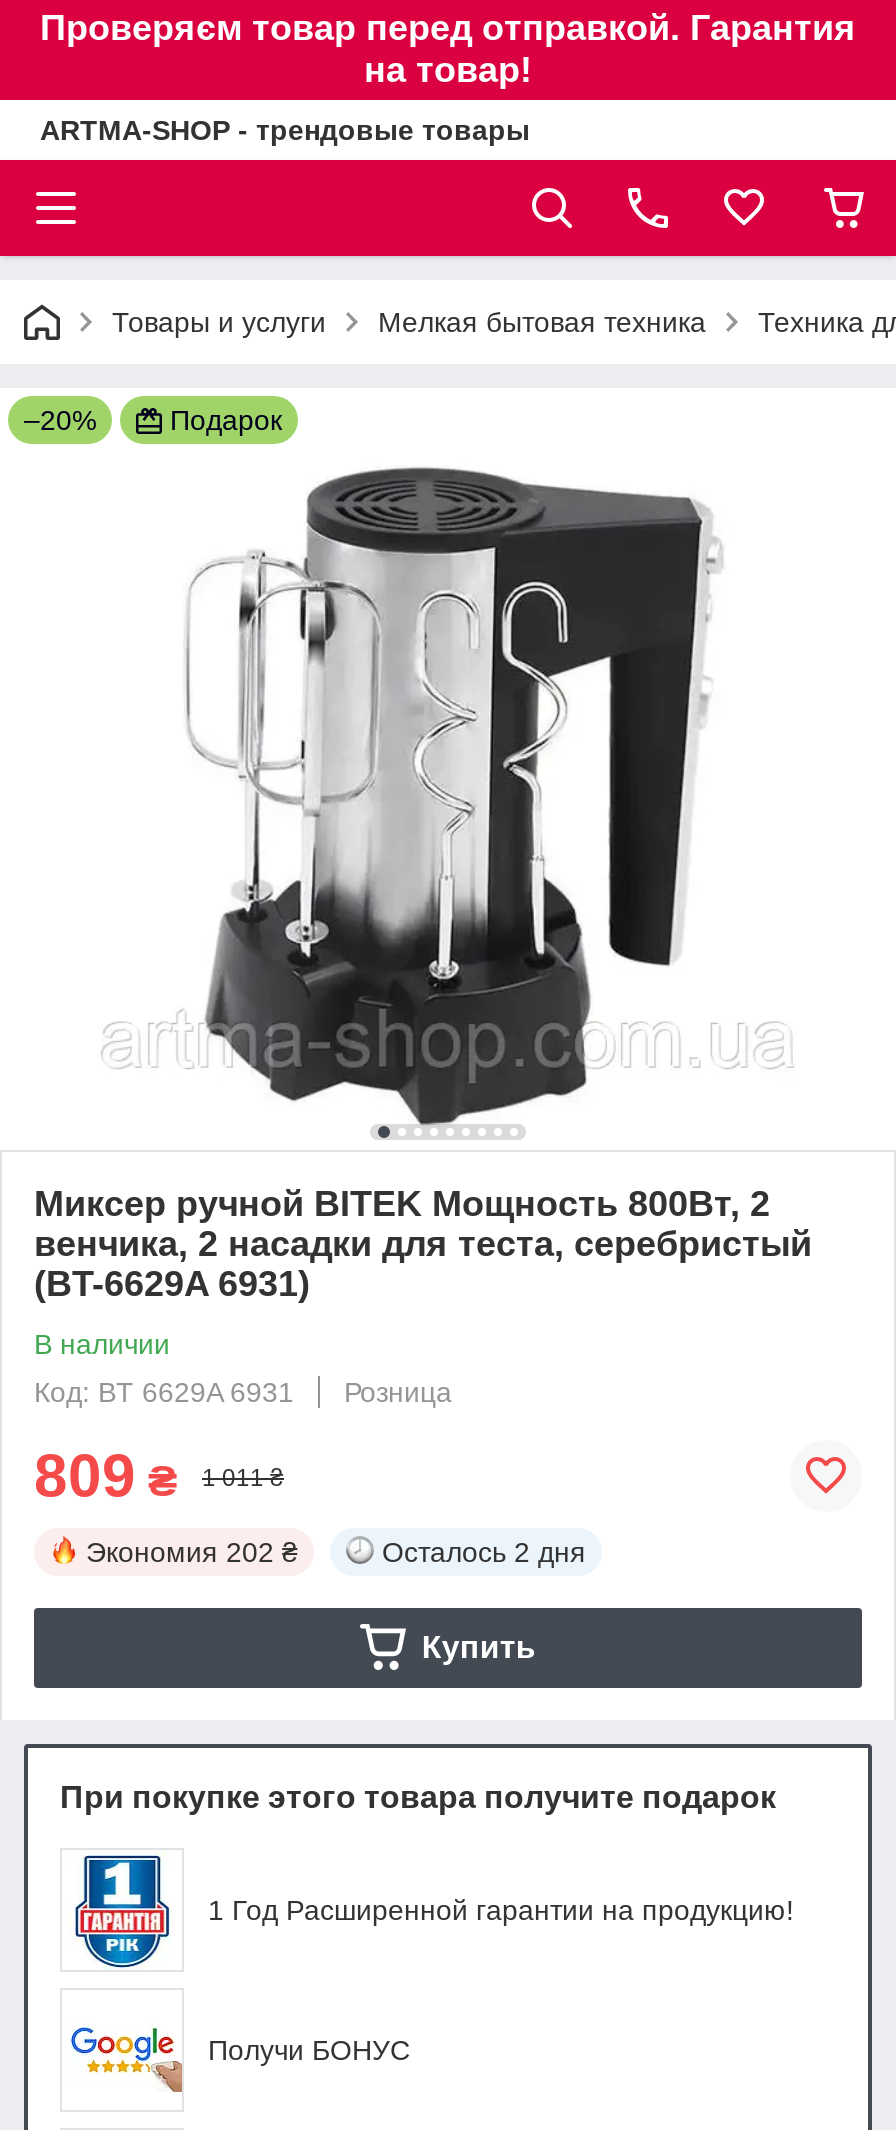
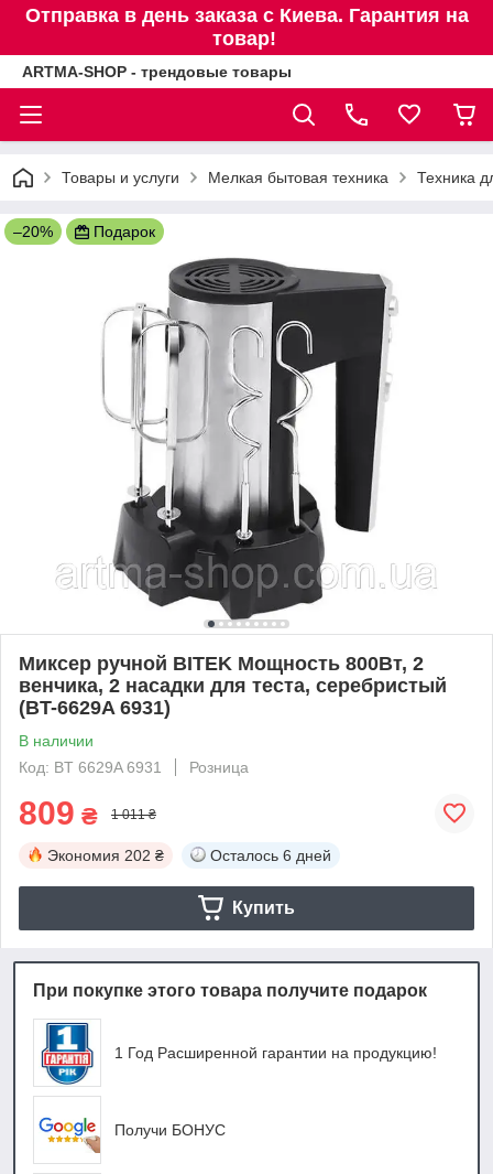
[40,8,856,90] Проверяєм товар перед отправкой. Гарантия | на товар! -> [25,4,468,50] Отправка в день заказа с Киева. Гарантия на | товар!
[382,1536,586,1568] Осталось 2 дня -> [210,846,331,864] Осталось 6 дней

